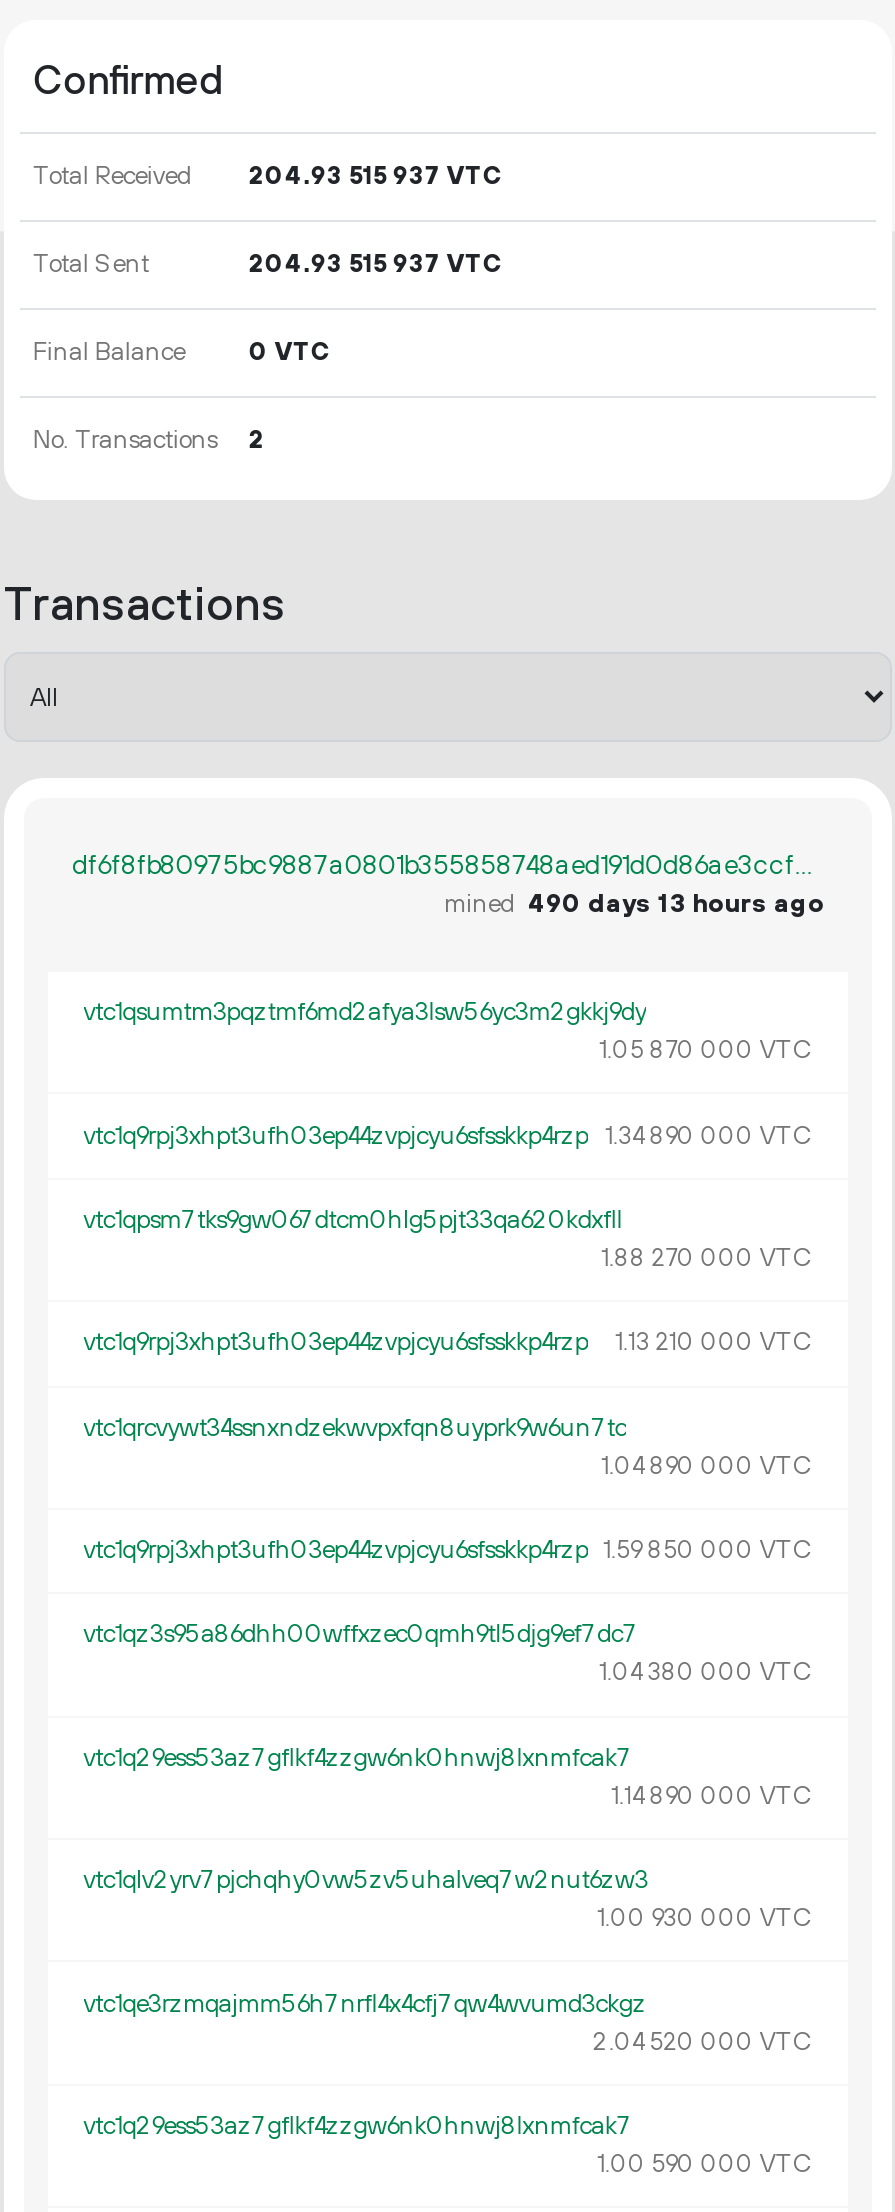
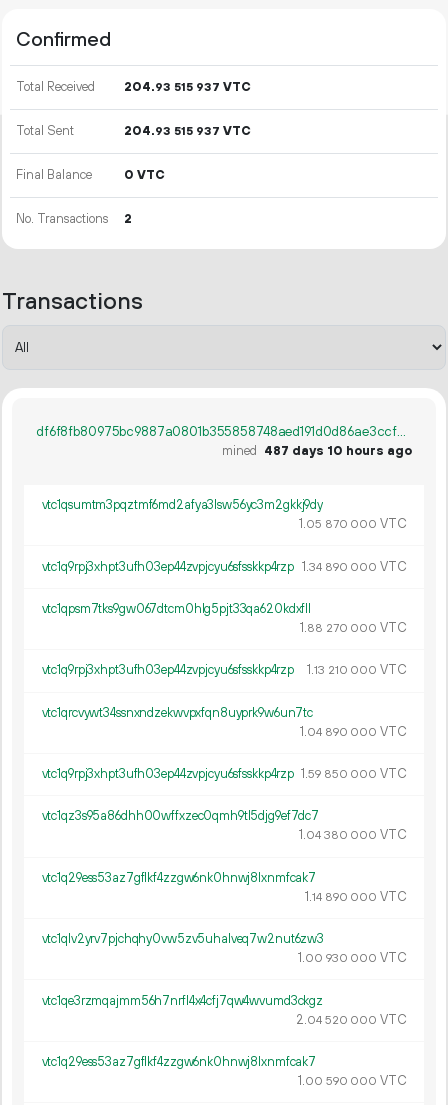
[444,888,824,920] mined 490 days 13 hours ago -> [222,443,412,459] mined 487 days 10 hours ago

